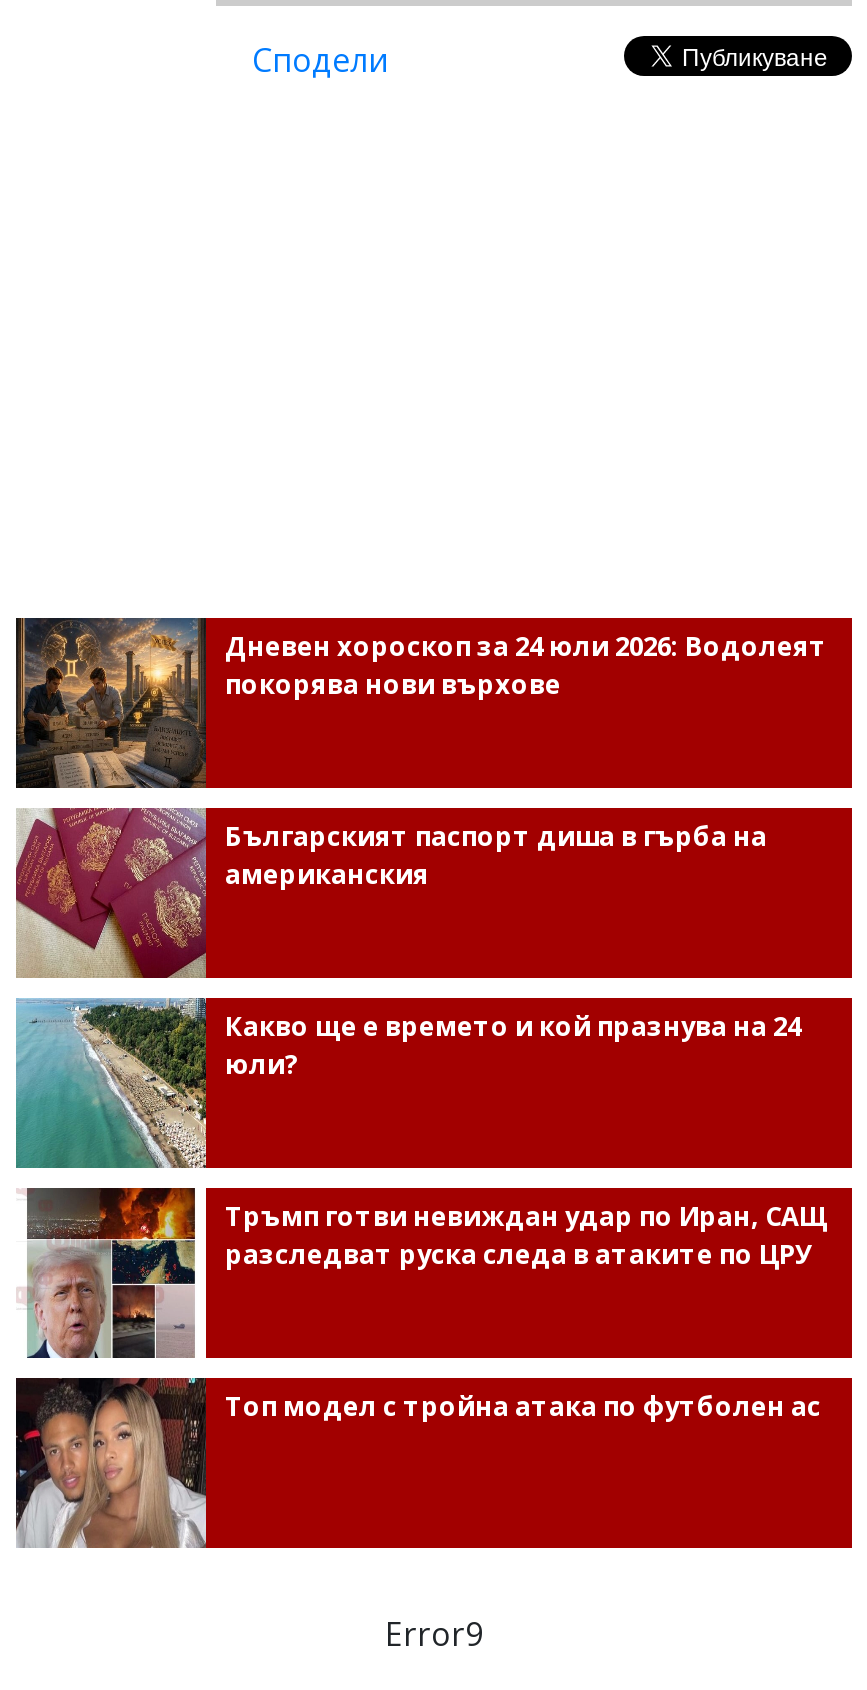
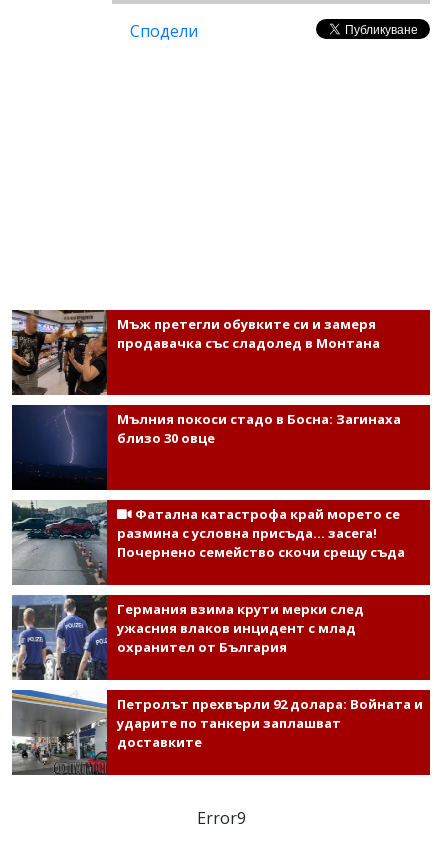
[14,616,827,790] [image] | Дневен хороскоп за 24 юли 2026: Водолеят | покорява нови върхове -> [11,309,379,395] [image] | Мъж претегли обувките си и замеря | продавачка със сладолед в Монтана
[14,806,767,980] [image] | Българският паспорт диша в гърба на | американския -> [11,404,400,491] [image] | Мълния покоси стадо в Босна: Загинаха | близо 30 овце
[16,998,801,1168] [image] | Какво ще е времето и кой празнува на 24 | юли? -> [11,500,404,585] [image] | Фатална катастрофа край морето се | размина с условна присъда... засега! | Почернено семейство скочи срещу съда
[16,1186,829,1360] [image] | Тръмп готви невиждан удар по Иран, САЩ | разследват руска следа в атаките по ЦРУ -> [11,594,363,681] [image] | Германия взима крути мерки след | ужасния влаков инцидент с млад | охранител от България
[14,1376,821,1548] [image] | Топ модел с тройна атака по футболен ас -> [11,689,422,775] [image] | Петролът прехвърли 92 долара: Войната и | ударите по танкери заплашват | доставките

